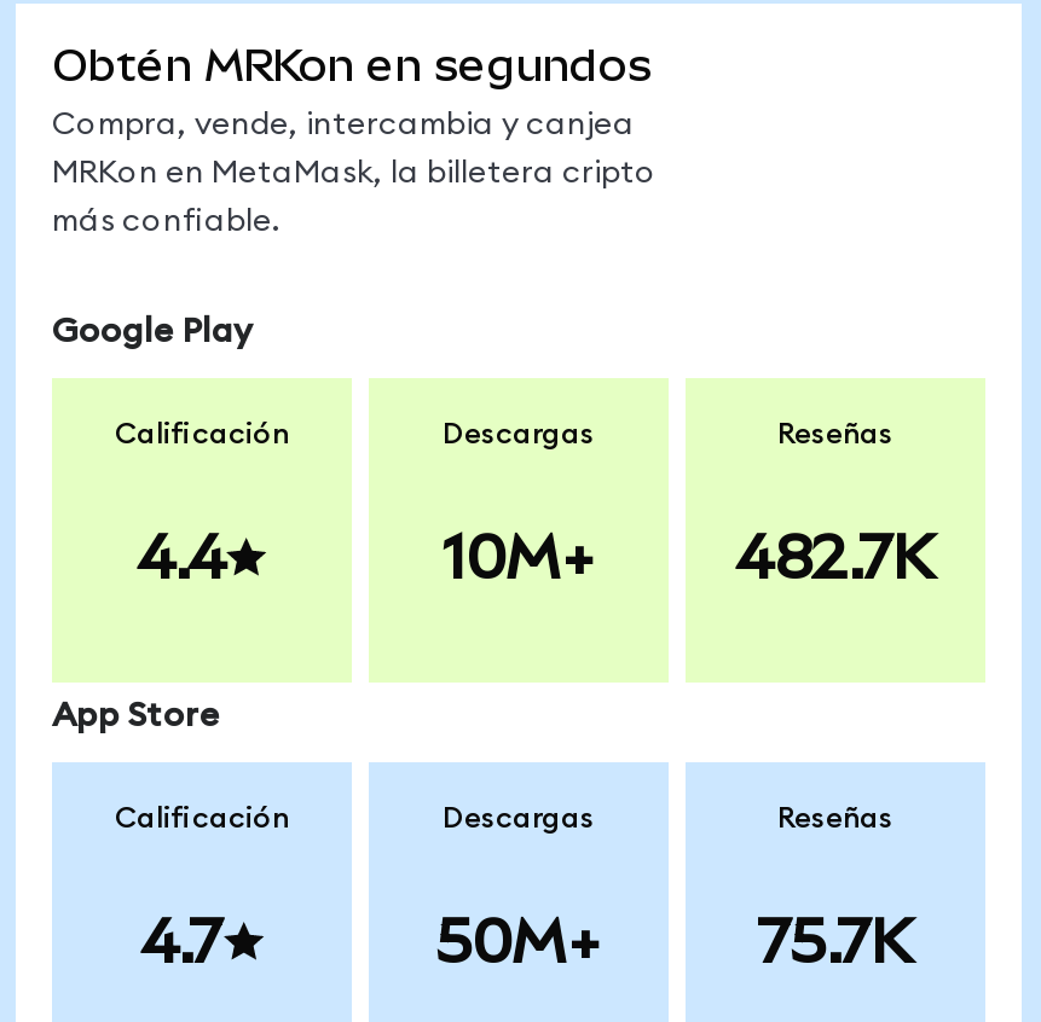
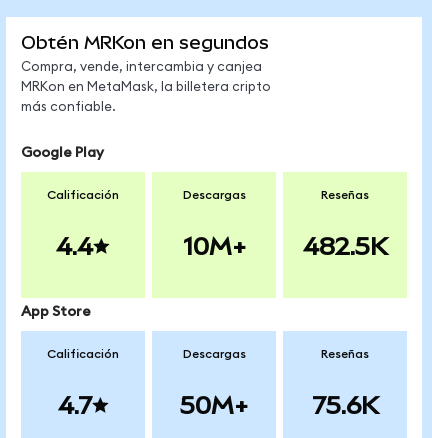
[735,523,936,591] 482.7K -> [302,232,387,260] 482.5K
[757,907,914,975] 75.7K -> [311,391,378,419] 75.6K

